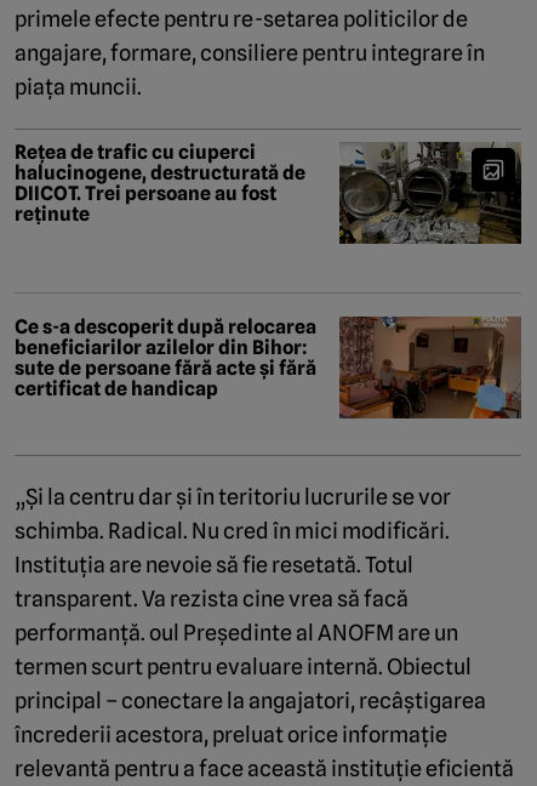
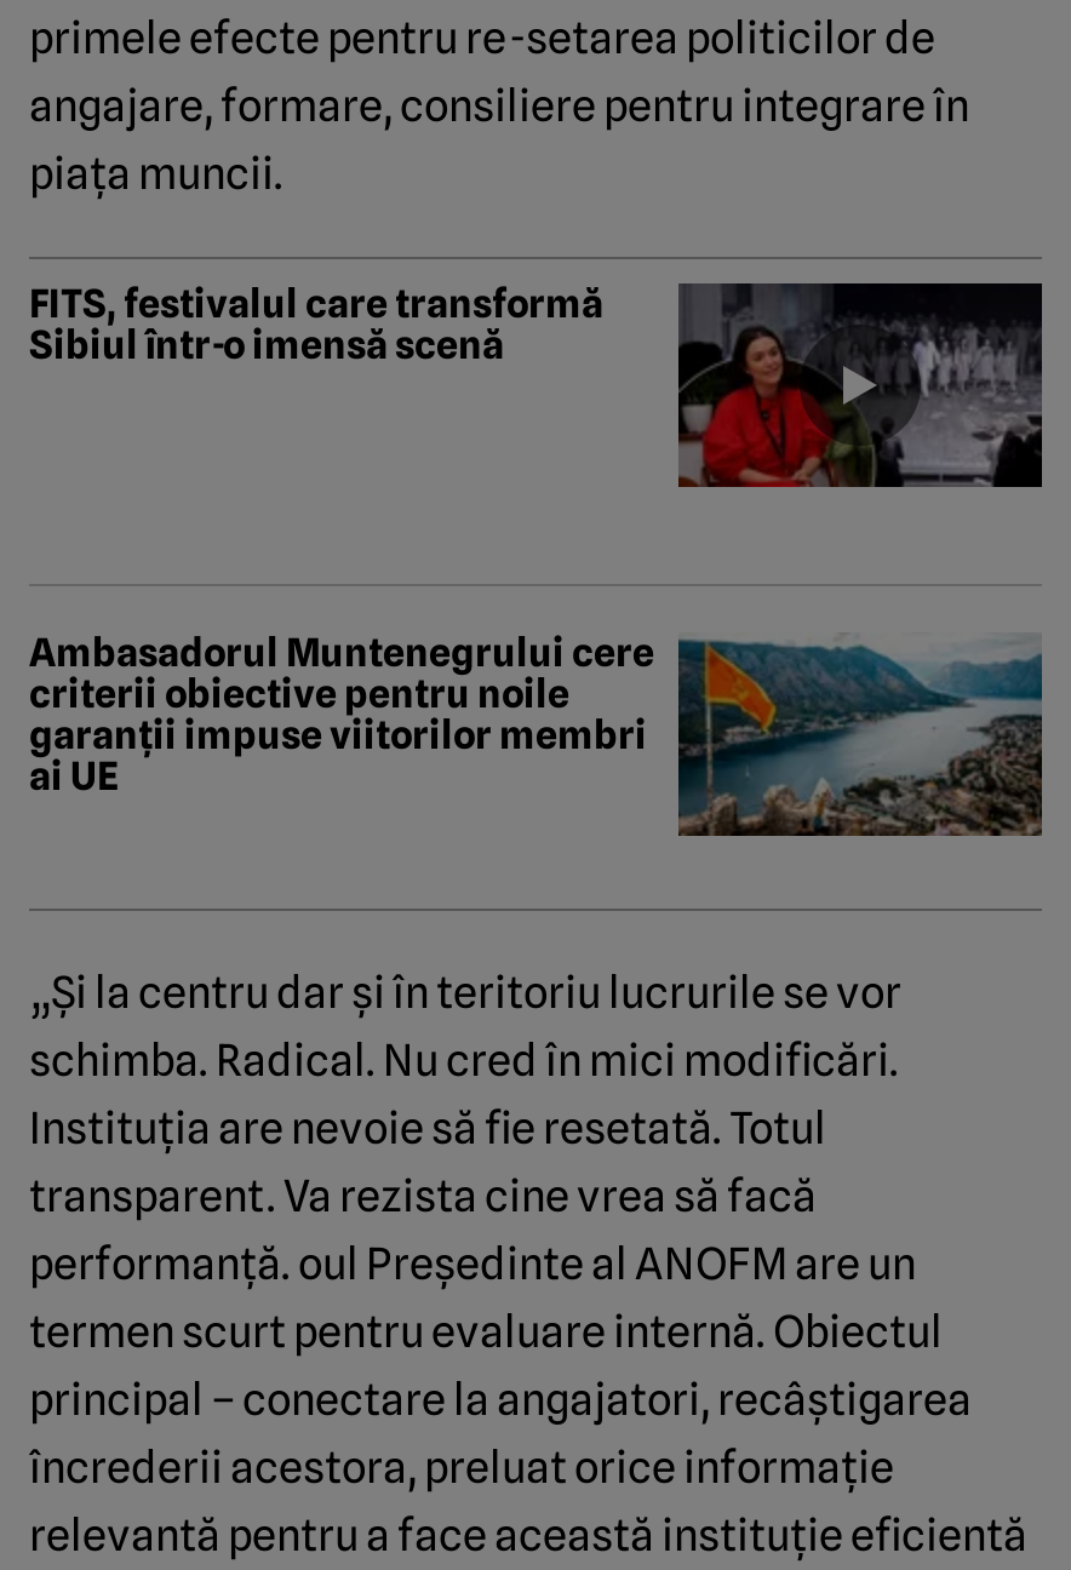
[15,140,522,245] [image] | Rețea de trafic cu ciuperci | halucinogene, destructurată de | DIICOT. Trei persoane au fost | reținute -> [29,280,1044,489] [image] | FITS, festivalul care transformă | Sibiul într-o imensă scenă
[15,315,522,420] [image] | Ce s-a descoperit după relocarea | beneficiarilor azilelor din Bihor: | sute de persoane fără acte și fără | certificat de handicap -> [29,629,1044,838] [image] | Ambasadorul Muntenegrului cere | criterii obiective pentru noile | garanții impuse viitorilor membri | ai UE

